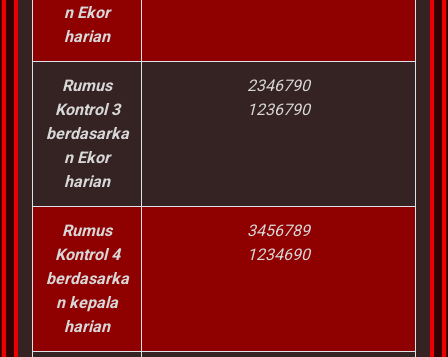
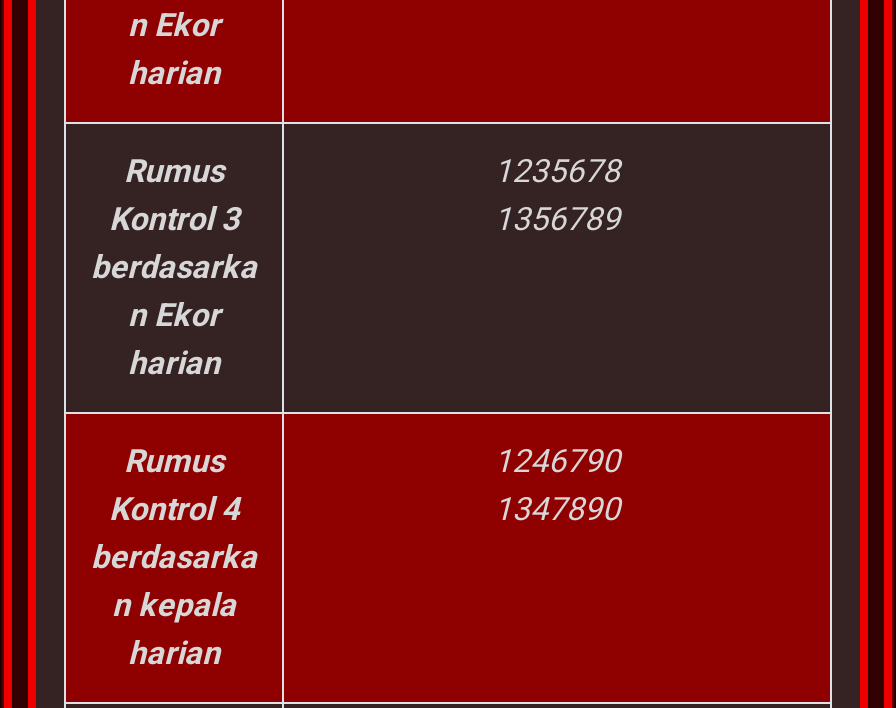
[247,76,310,95] 2346790 -> [494,152,620,190] 1235678
[247,100,310,119] 1236790 -> [494,200,620,238] 1356789
[247,221,310,240] 3456789 -> [494,442,620,480] 1246790
[247,245,310,264] 1234690 -> [494,490,620,528] 1347890

